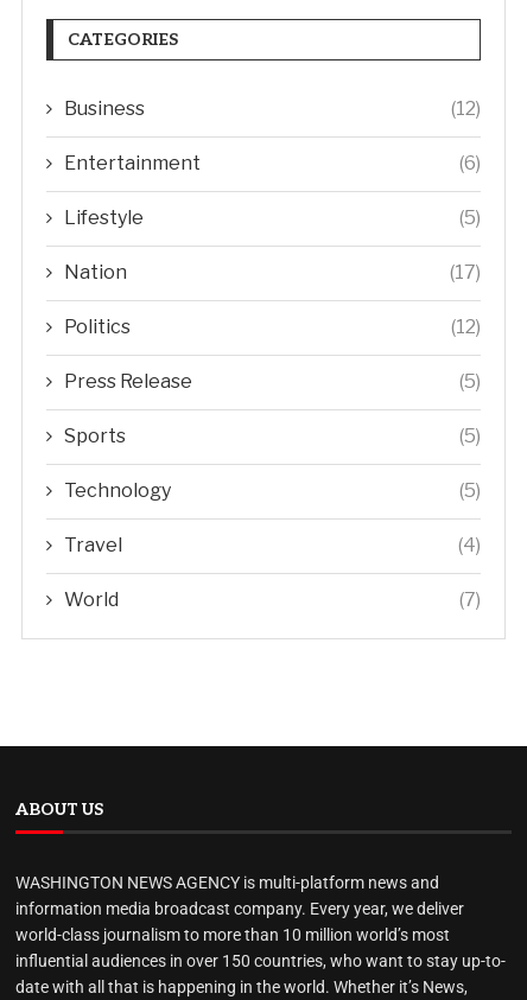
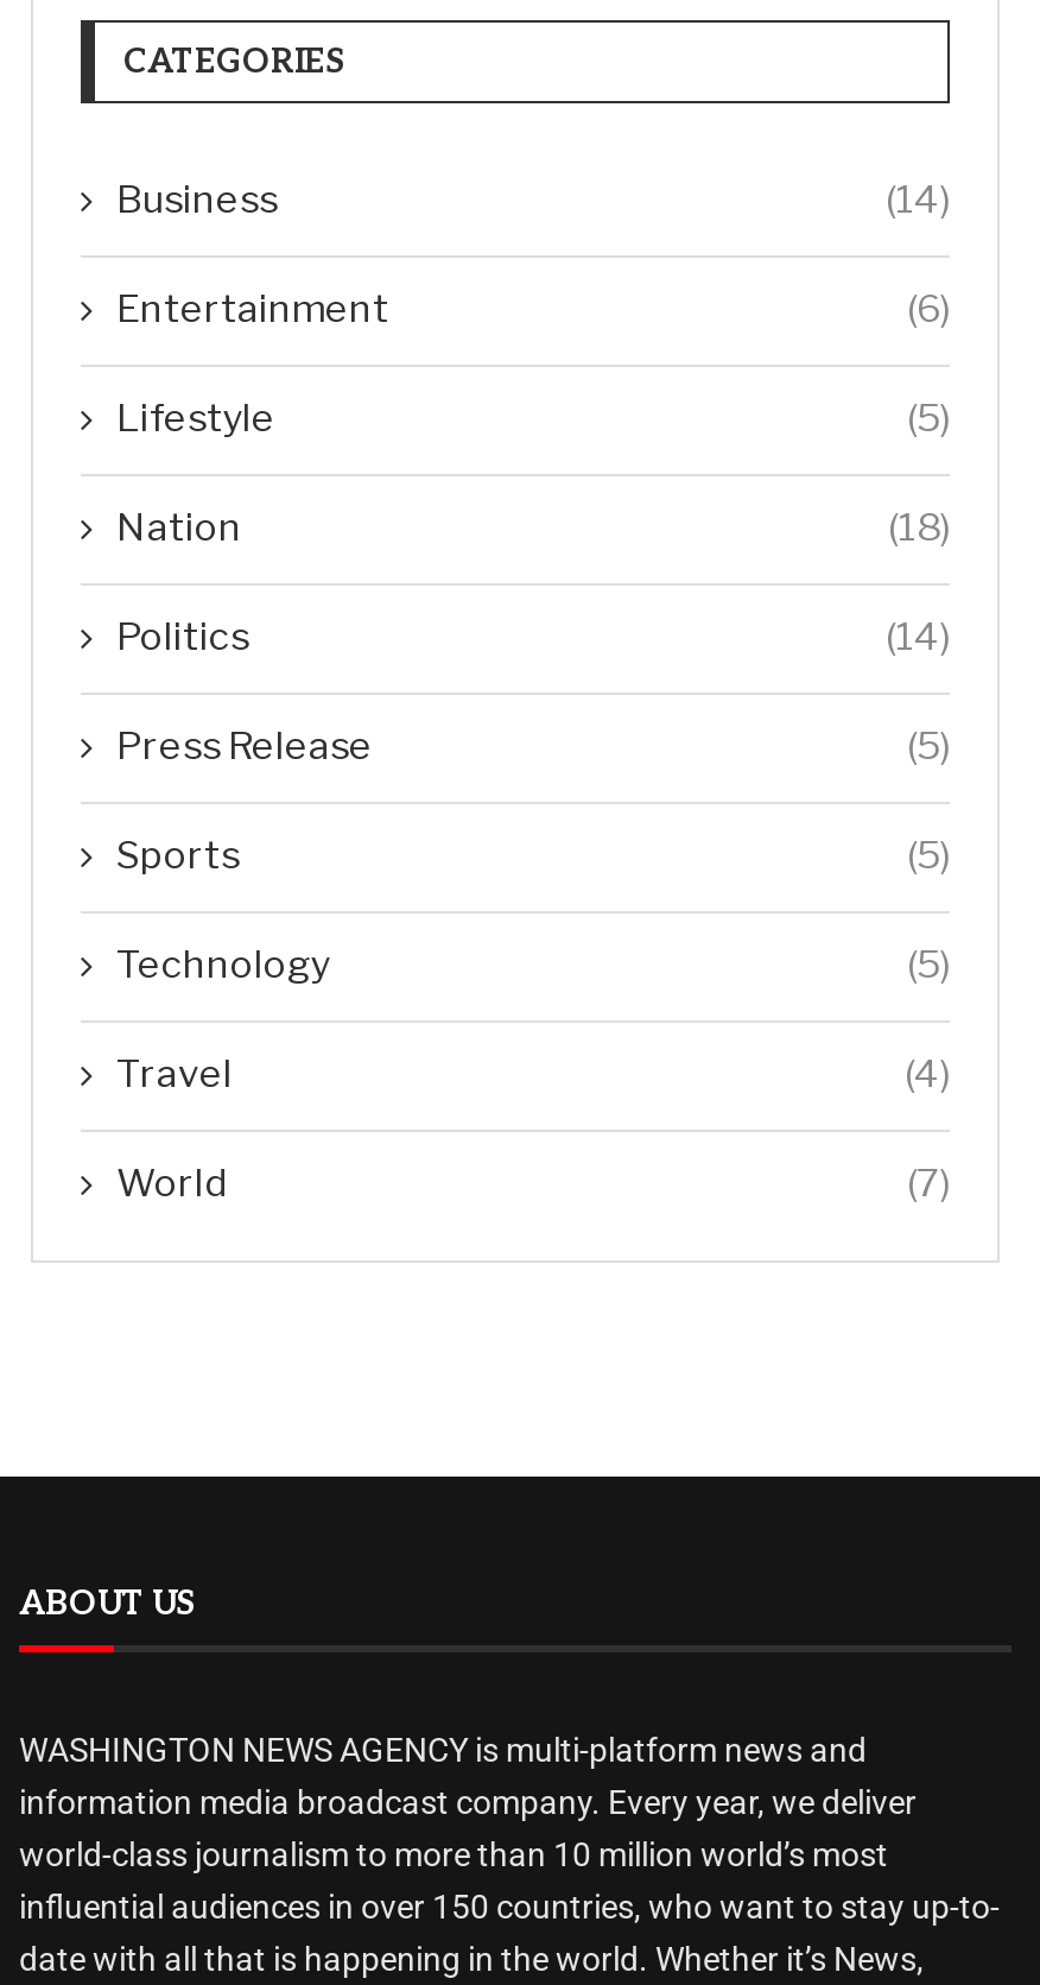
[451,97,481,120] (12) -> [886,177,950,222] (14)
[450,261,481,284] (17) -> [888,505,950,550] (18)
[451,316,481,338] (12) -> [886,614,950,659] (14)

